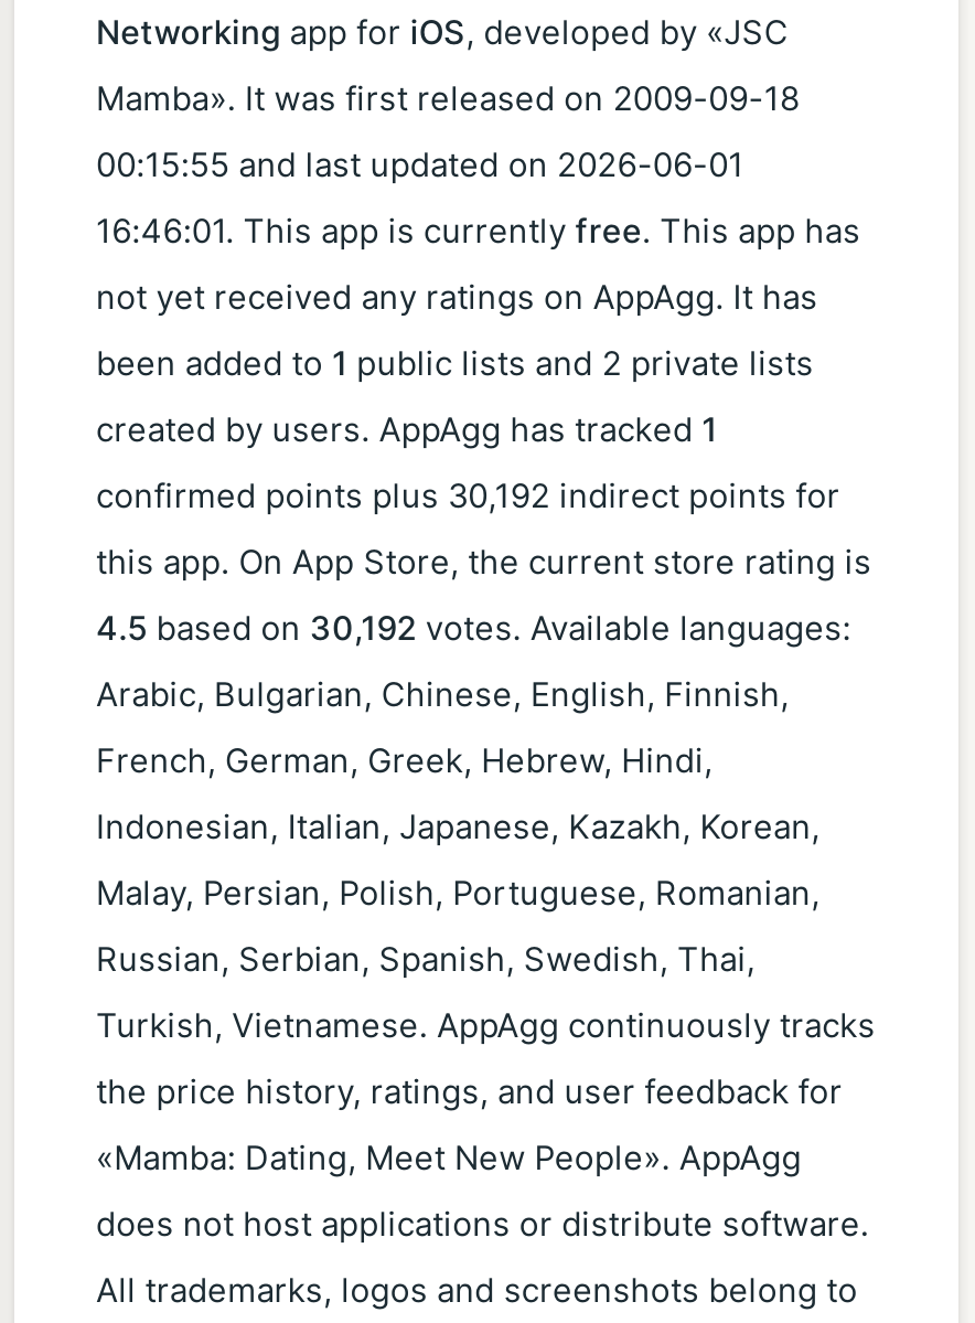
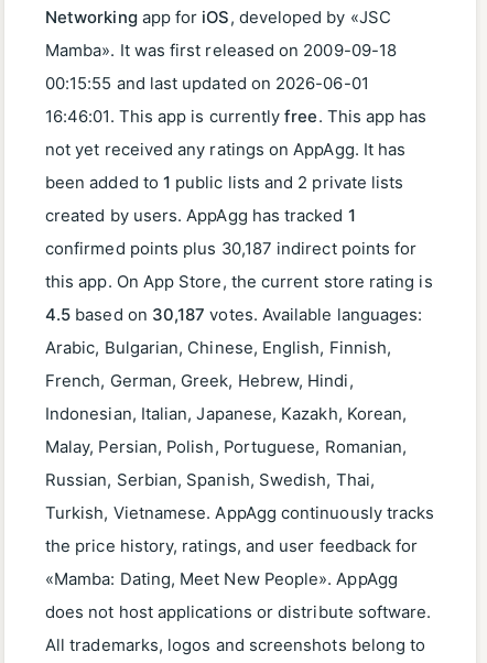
[96,477,840,517] confirmed points plus 30,192 indirect points for -> [45,239,417,259] confirmed points plus 30,187 indirect points for
[96,610,851,649] 4.5 based on 30,192 votes. Available languages: -> [45,305,422,325] 4.5 based on 30,187 votes. Available languages:

